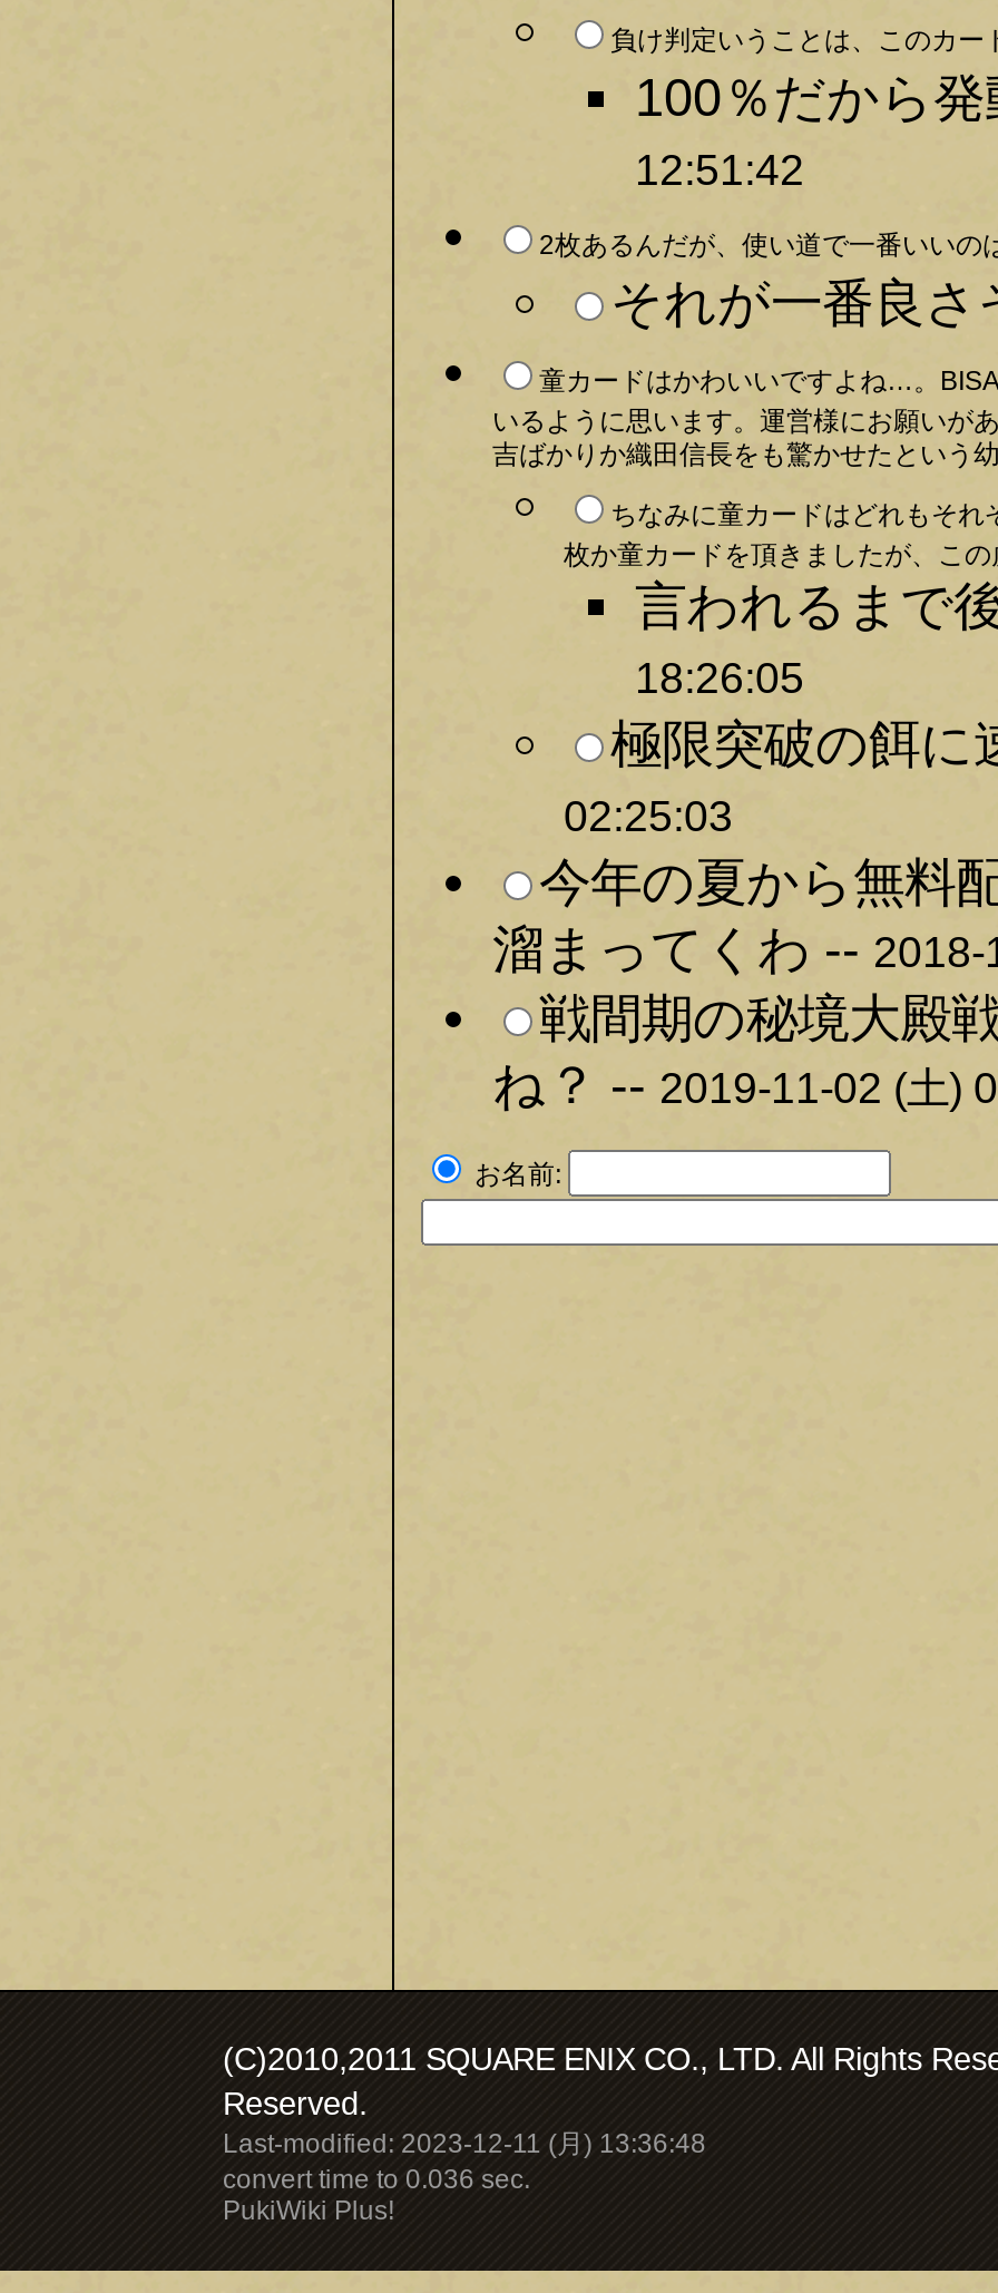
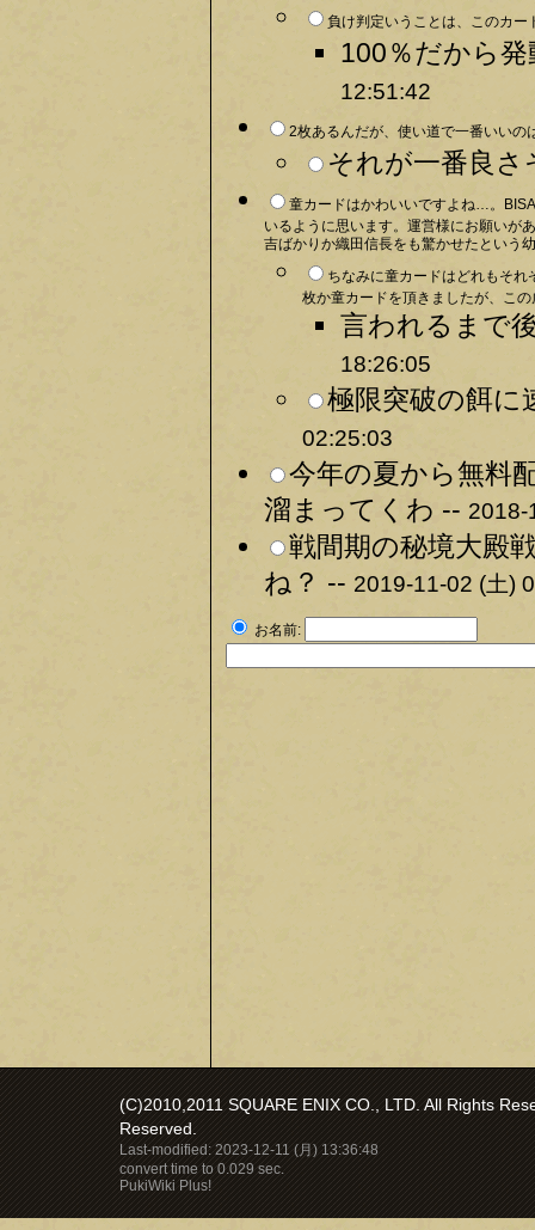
[223,2164,530,2195] convert time to 0.036 sec. -> [119,1161,284,1177] convert time to 0.029 sec.

